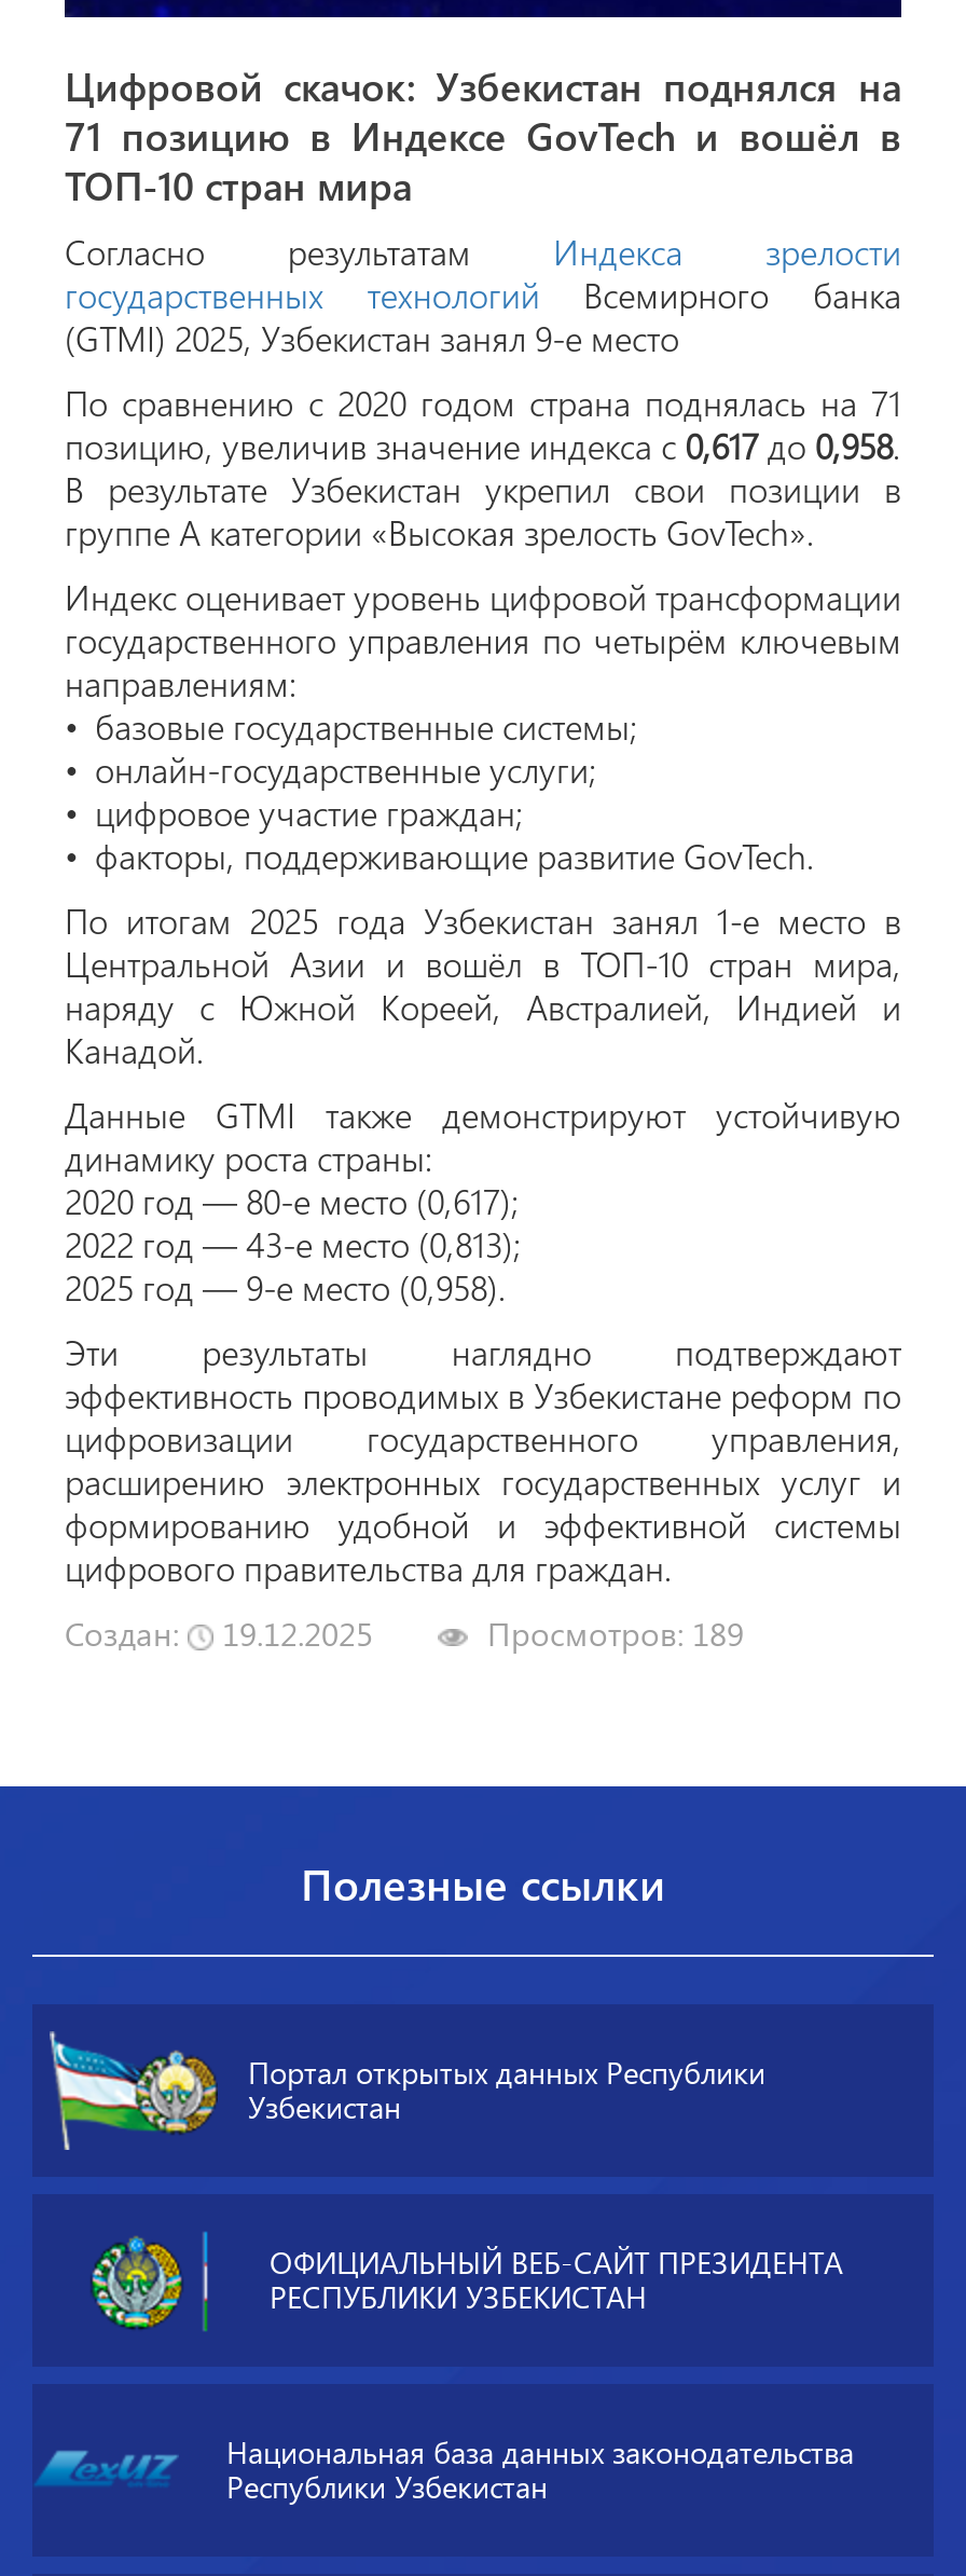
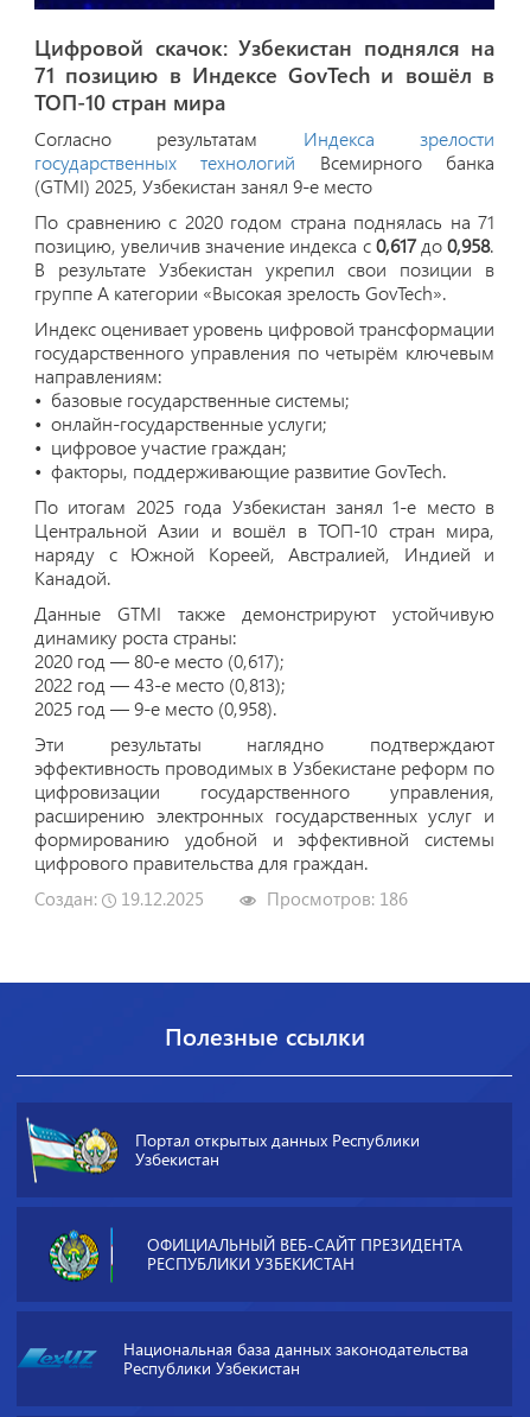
[479,1612,744,1655] Просмотров: 189 -> [262,887,408,910] Просмотров: 186

